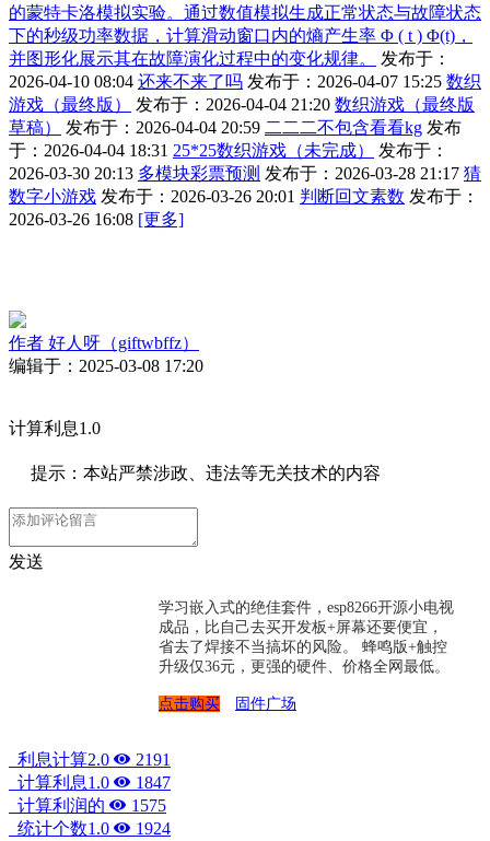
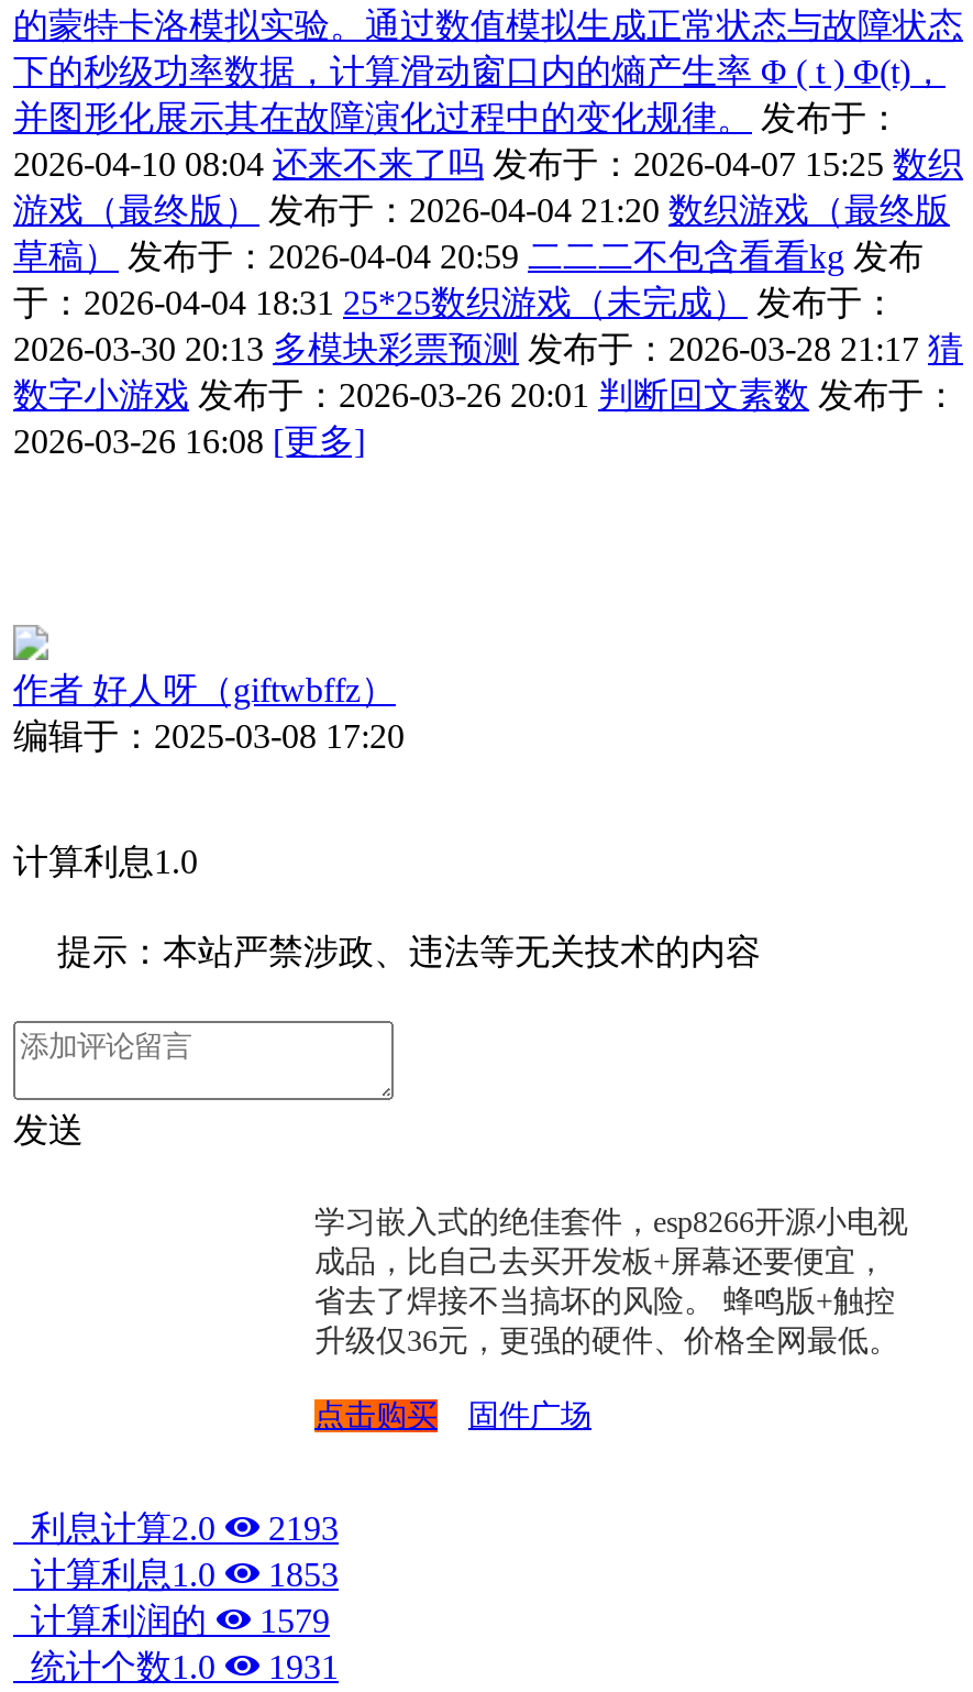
[9,751,171,769] 利息计算2.0 2191 -> [13,1510,339,1547] 利息计算2.0 2193
[9,774,171,792] 计算利息1.0 1847 -> [13,1556,339,1594] 计算利息1.0 1853
[9,796,166,815] 计算利润的 1575 -> [13,1602,330,1640] 计算利润的 1579
[9,819,171,838] 统计个数1.0 1924 -> [13,1649,339,1686] 统计个数1.0 1931

